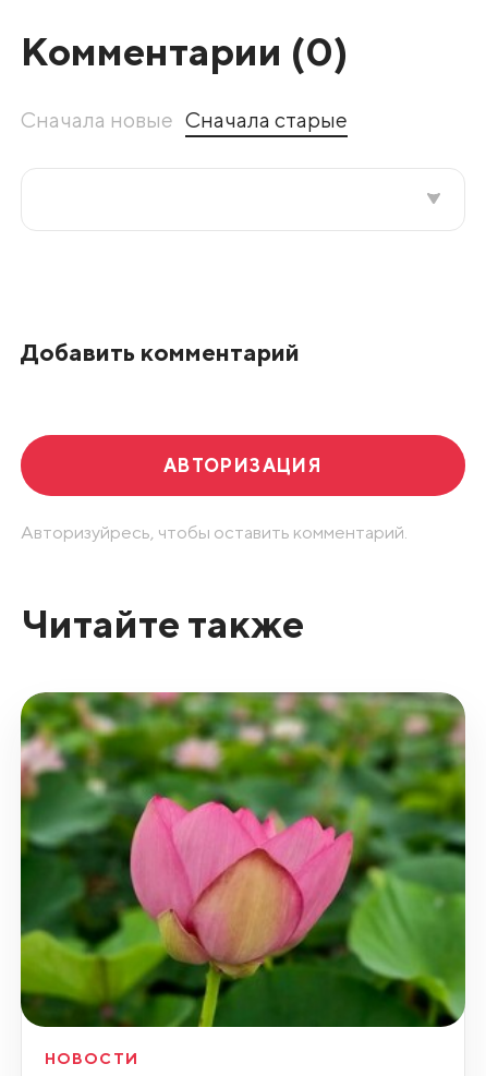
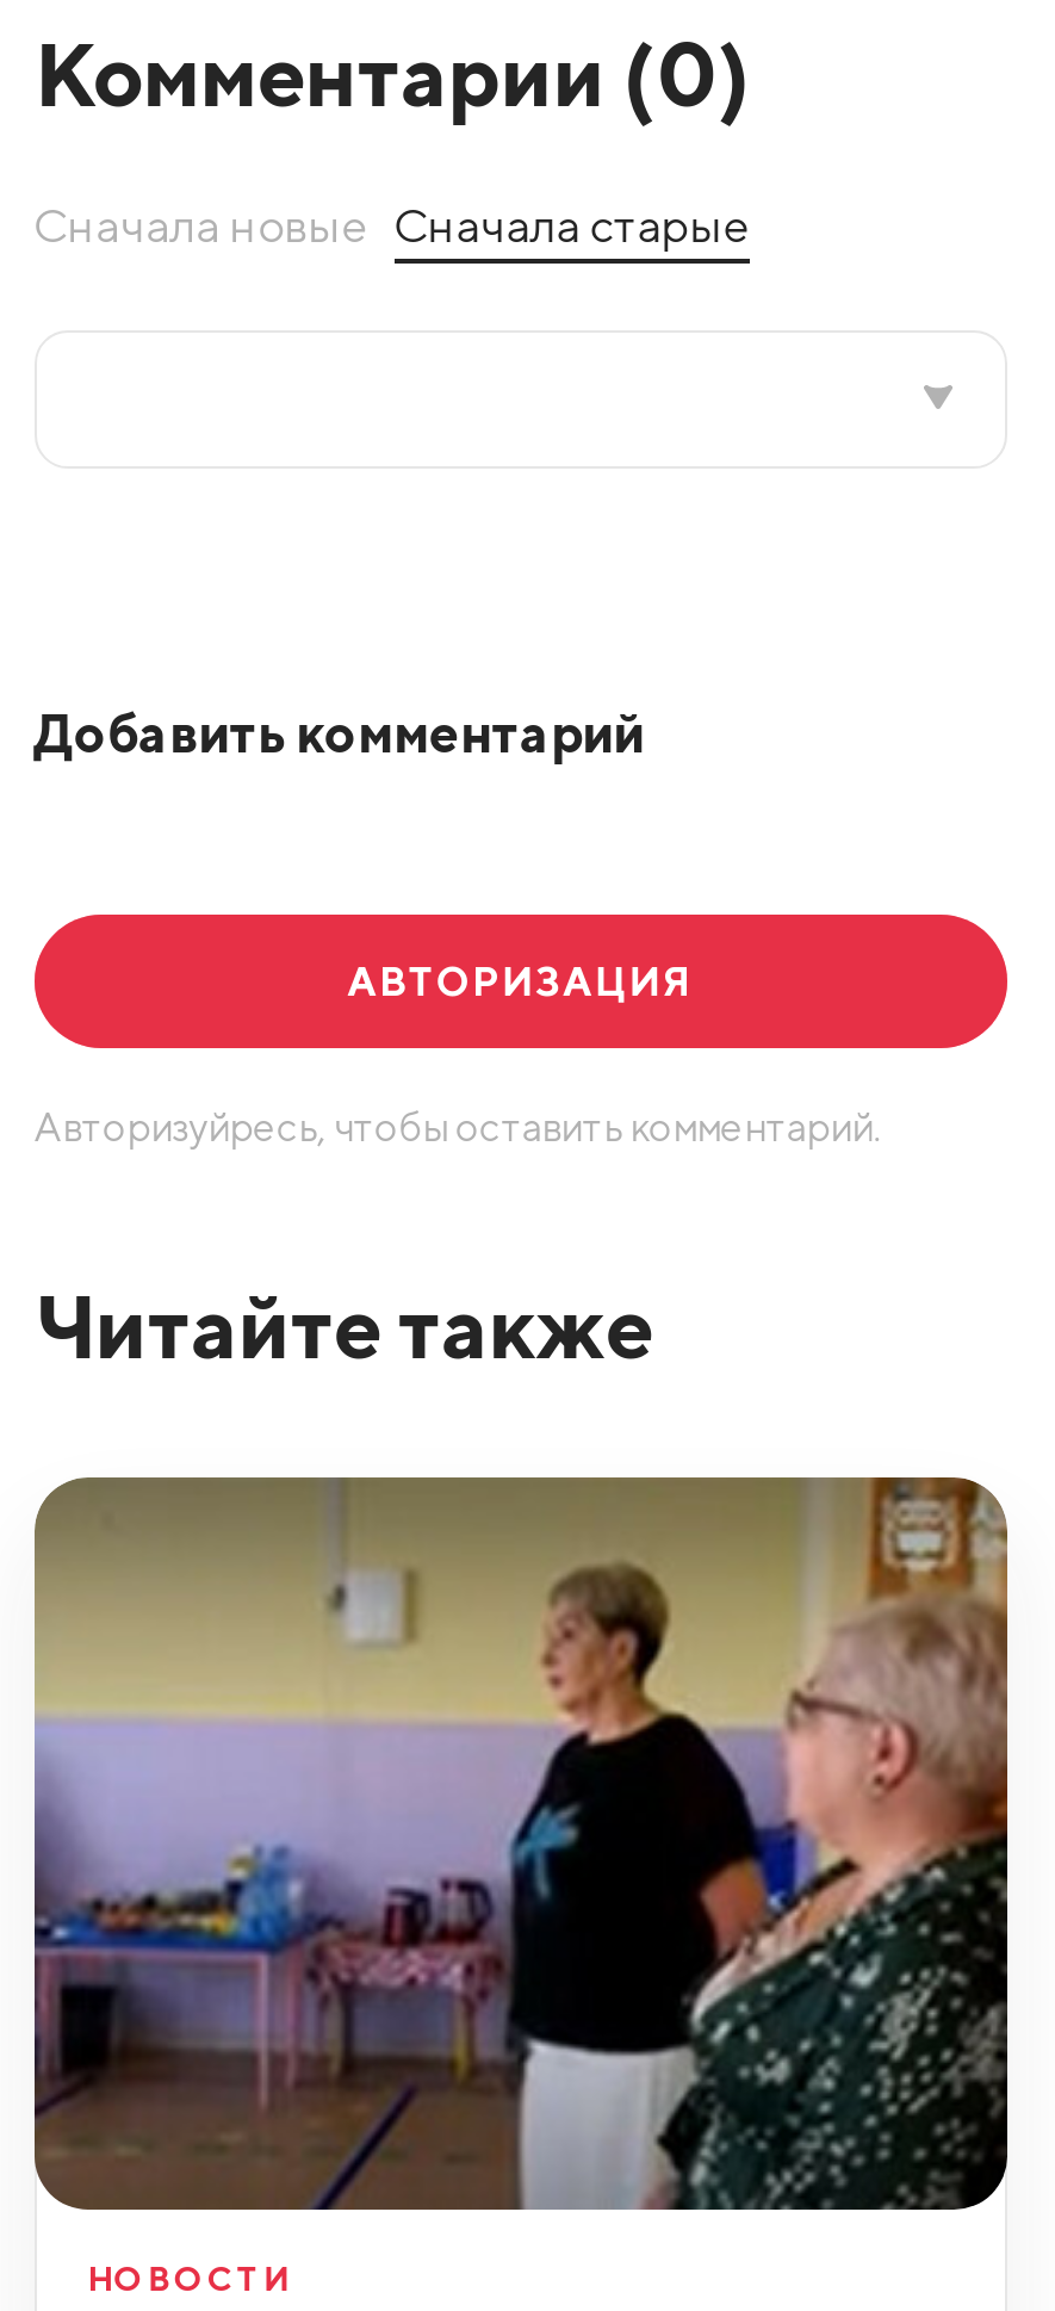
[20,692,466,1028] [image] -> [32,1475,1010,2212] [image]

